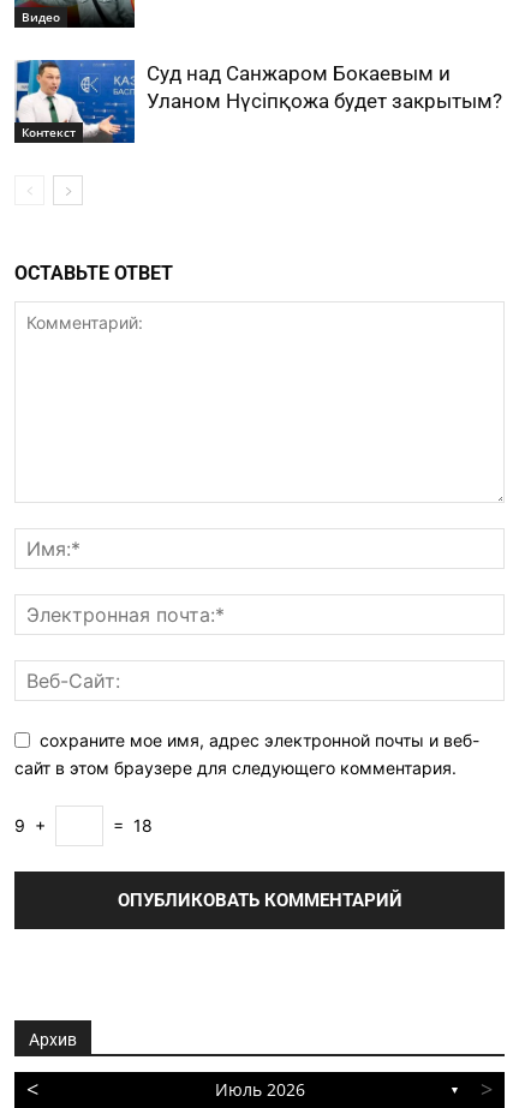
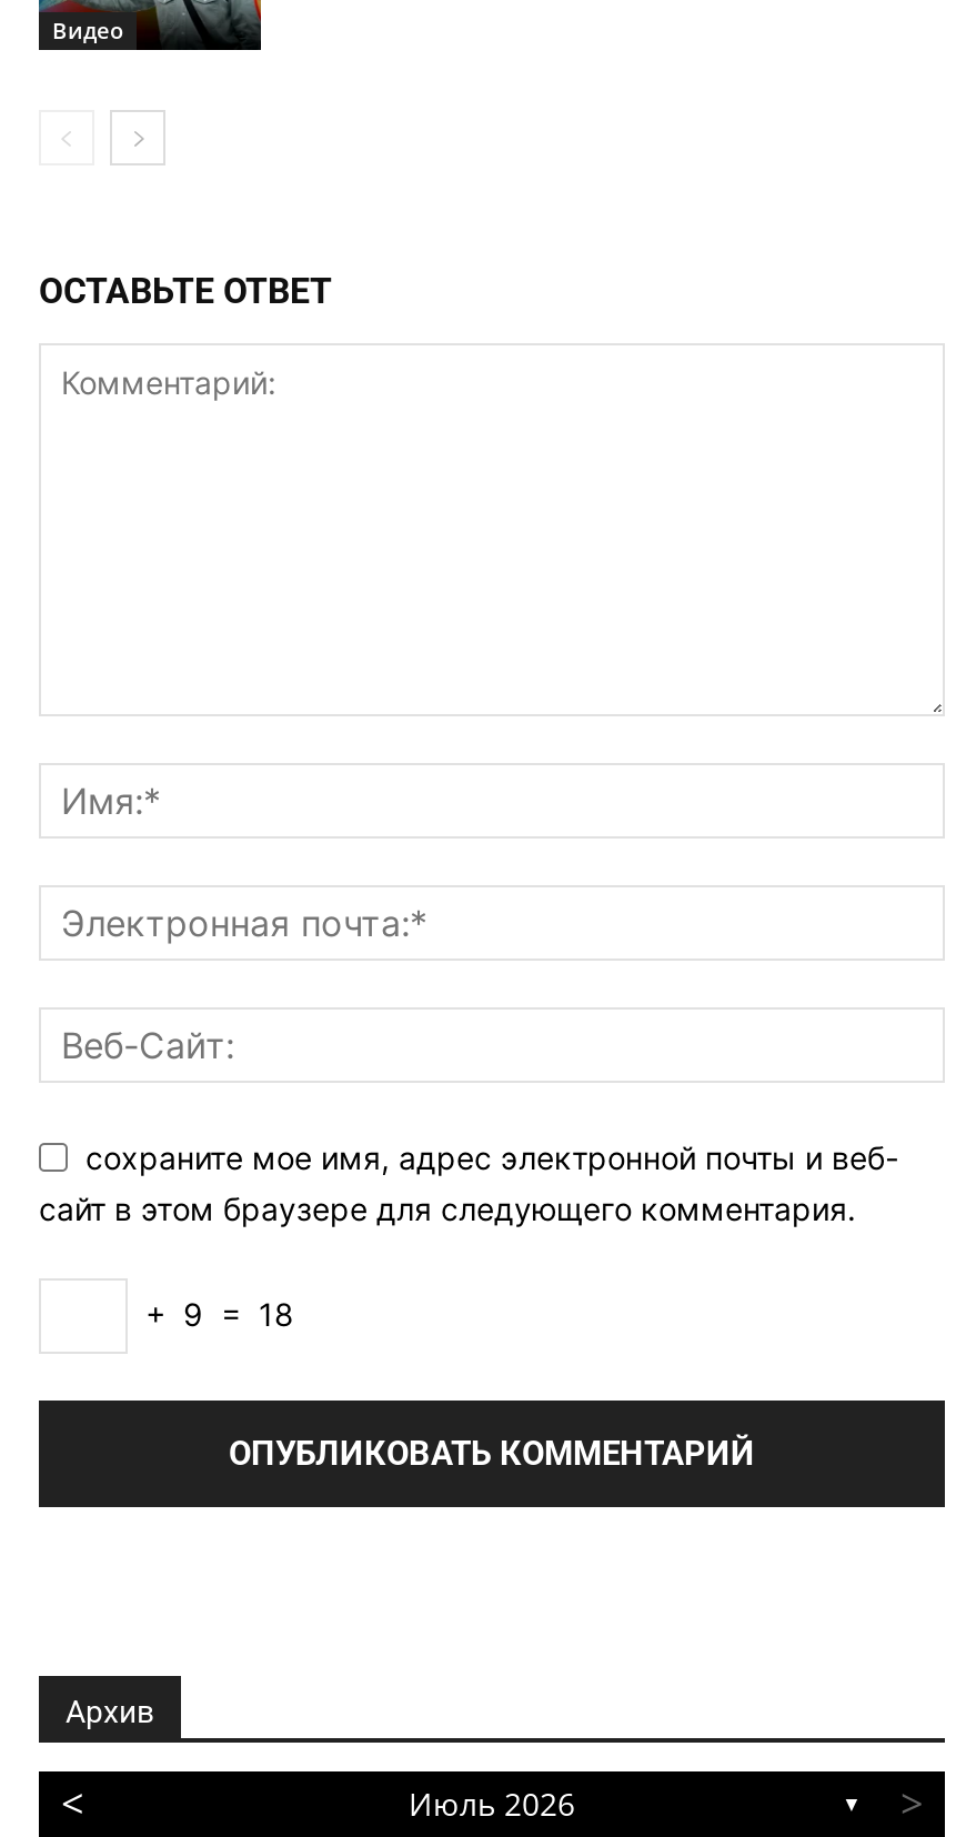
[16,59,136,144] [image] | Контекст -> none
[147,61,502,113] Суд над Санжаром Бокаевым и | Уланом Нүсiпқожа будет закрытым? -> none
[14,815,153,835] 9 + | = 18 -> [137,1294,294,1332] + 9 = 18

